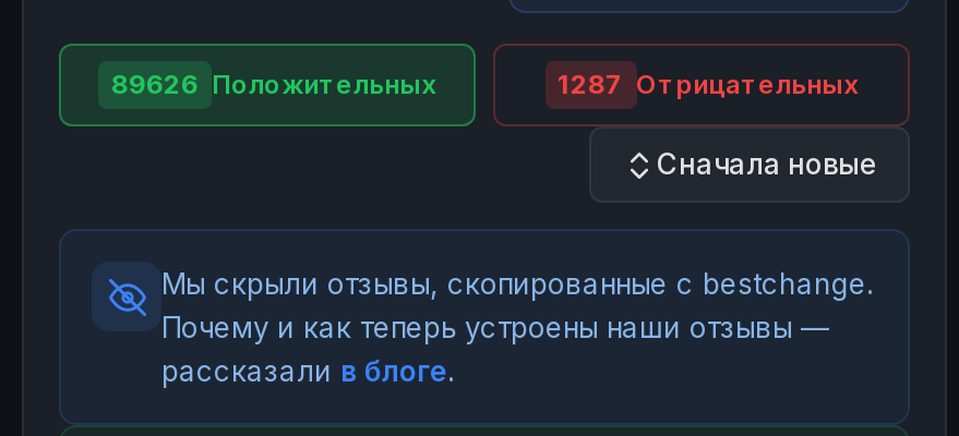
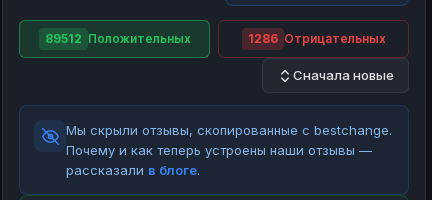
[111,68,436,100] 89626 Положительных -> [44,31,190,46] 89512 Положительных
[558,68,859,100] 1287 Отрицательных -> [247,31,385,46] 1286 Отрицательных

